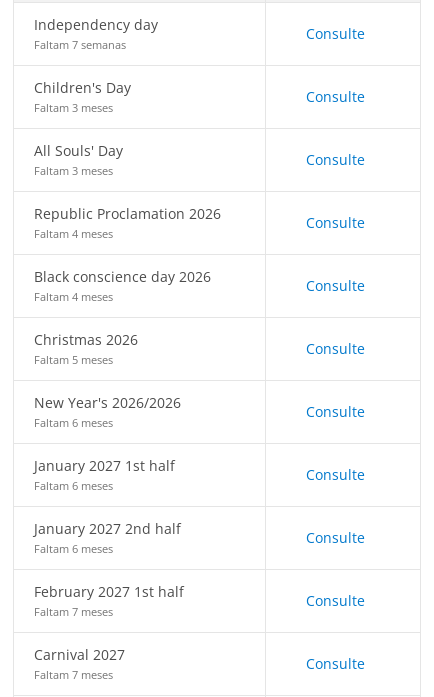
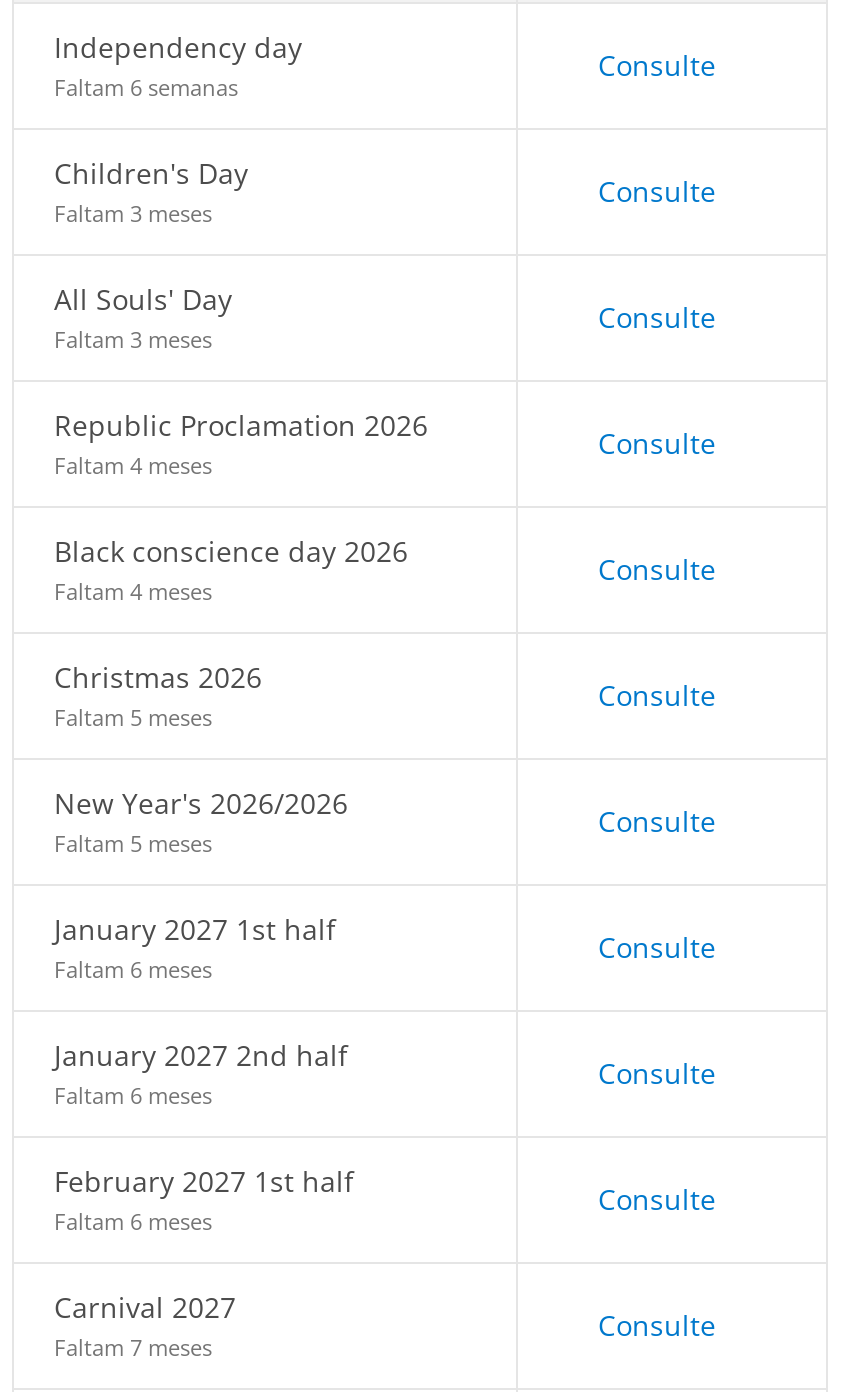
[34,37,126,52] Faltam 7 semanas -> [54,72,238,102] Faltam 6 semanas
[34,415,113,430] Faltam 6 meses -> [54,828,212,858] Faltam 5 meses
[34,604,113,619] Faltam 7 meses -> [54,1206,212,1236] Faltam 6 meses

